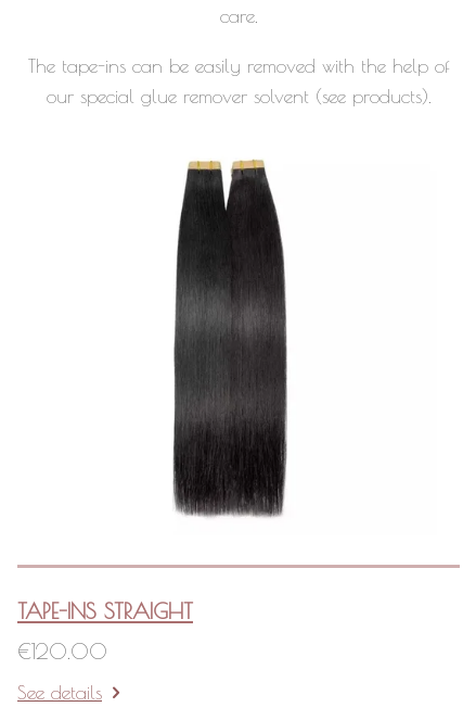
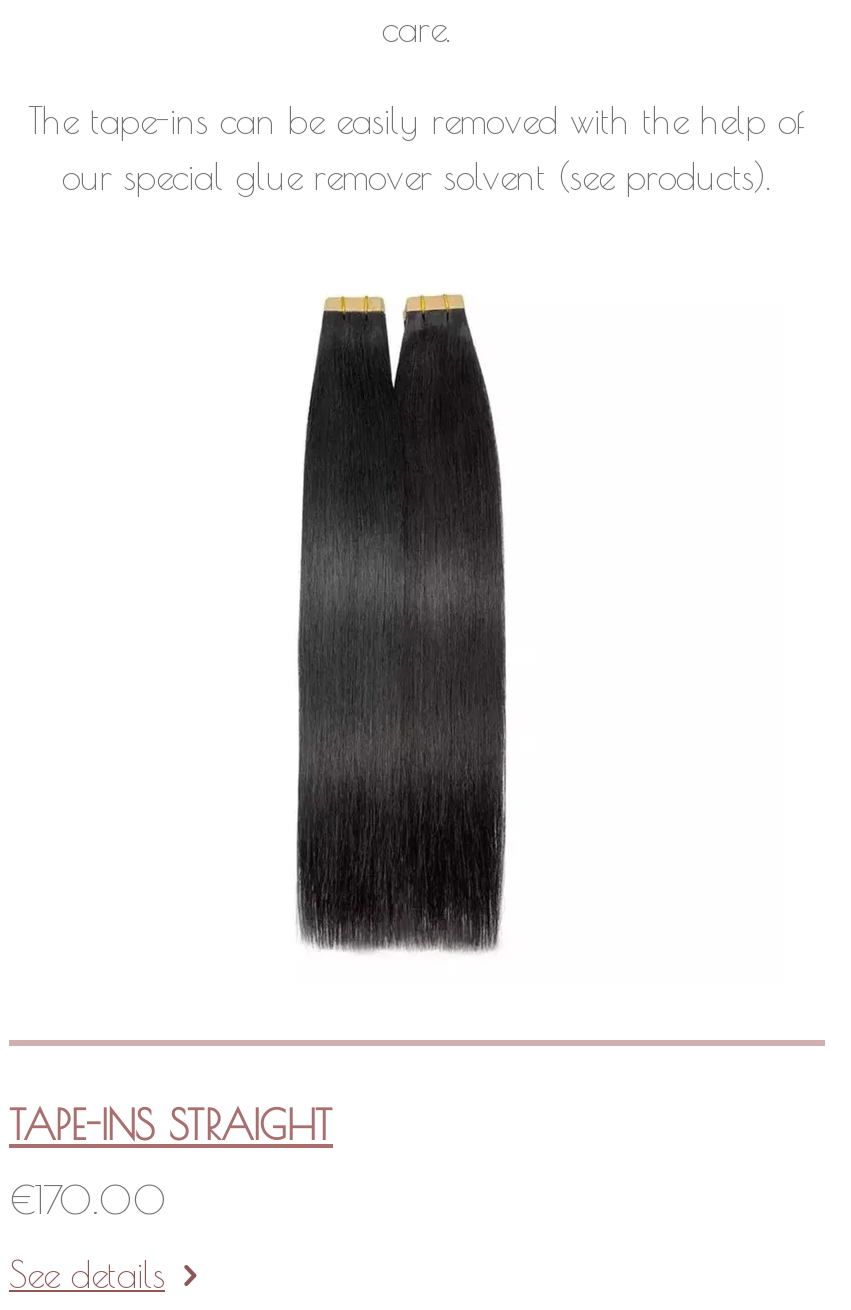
[17,639,107,663] €120.00 -> [9,1178,167,1222] €170.00

